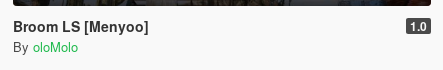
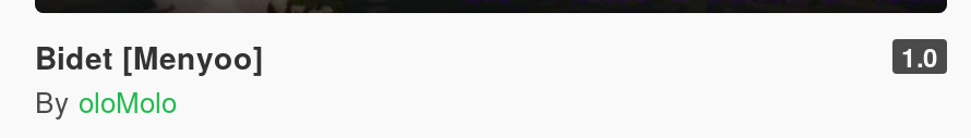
[13,16,149,36] Broom LS [Menyoo] -> [35,35,264,79] Bidet [Menyoo]

